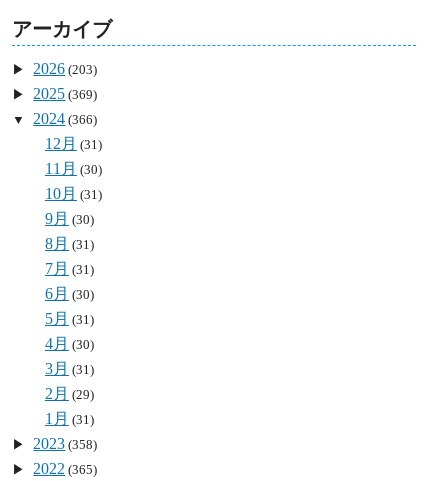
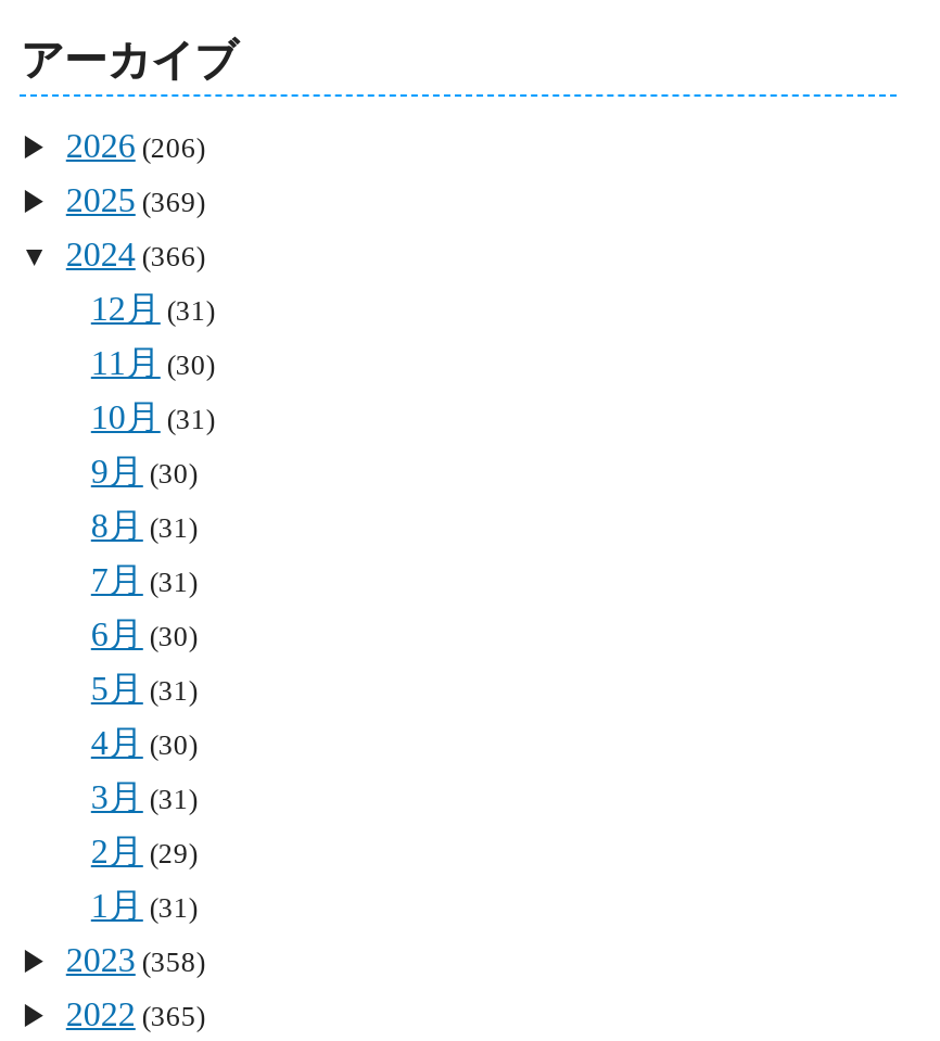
[33,60,97,77] 2026 (203) -> [66,127,205,164] 2026 (206)

